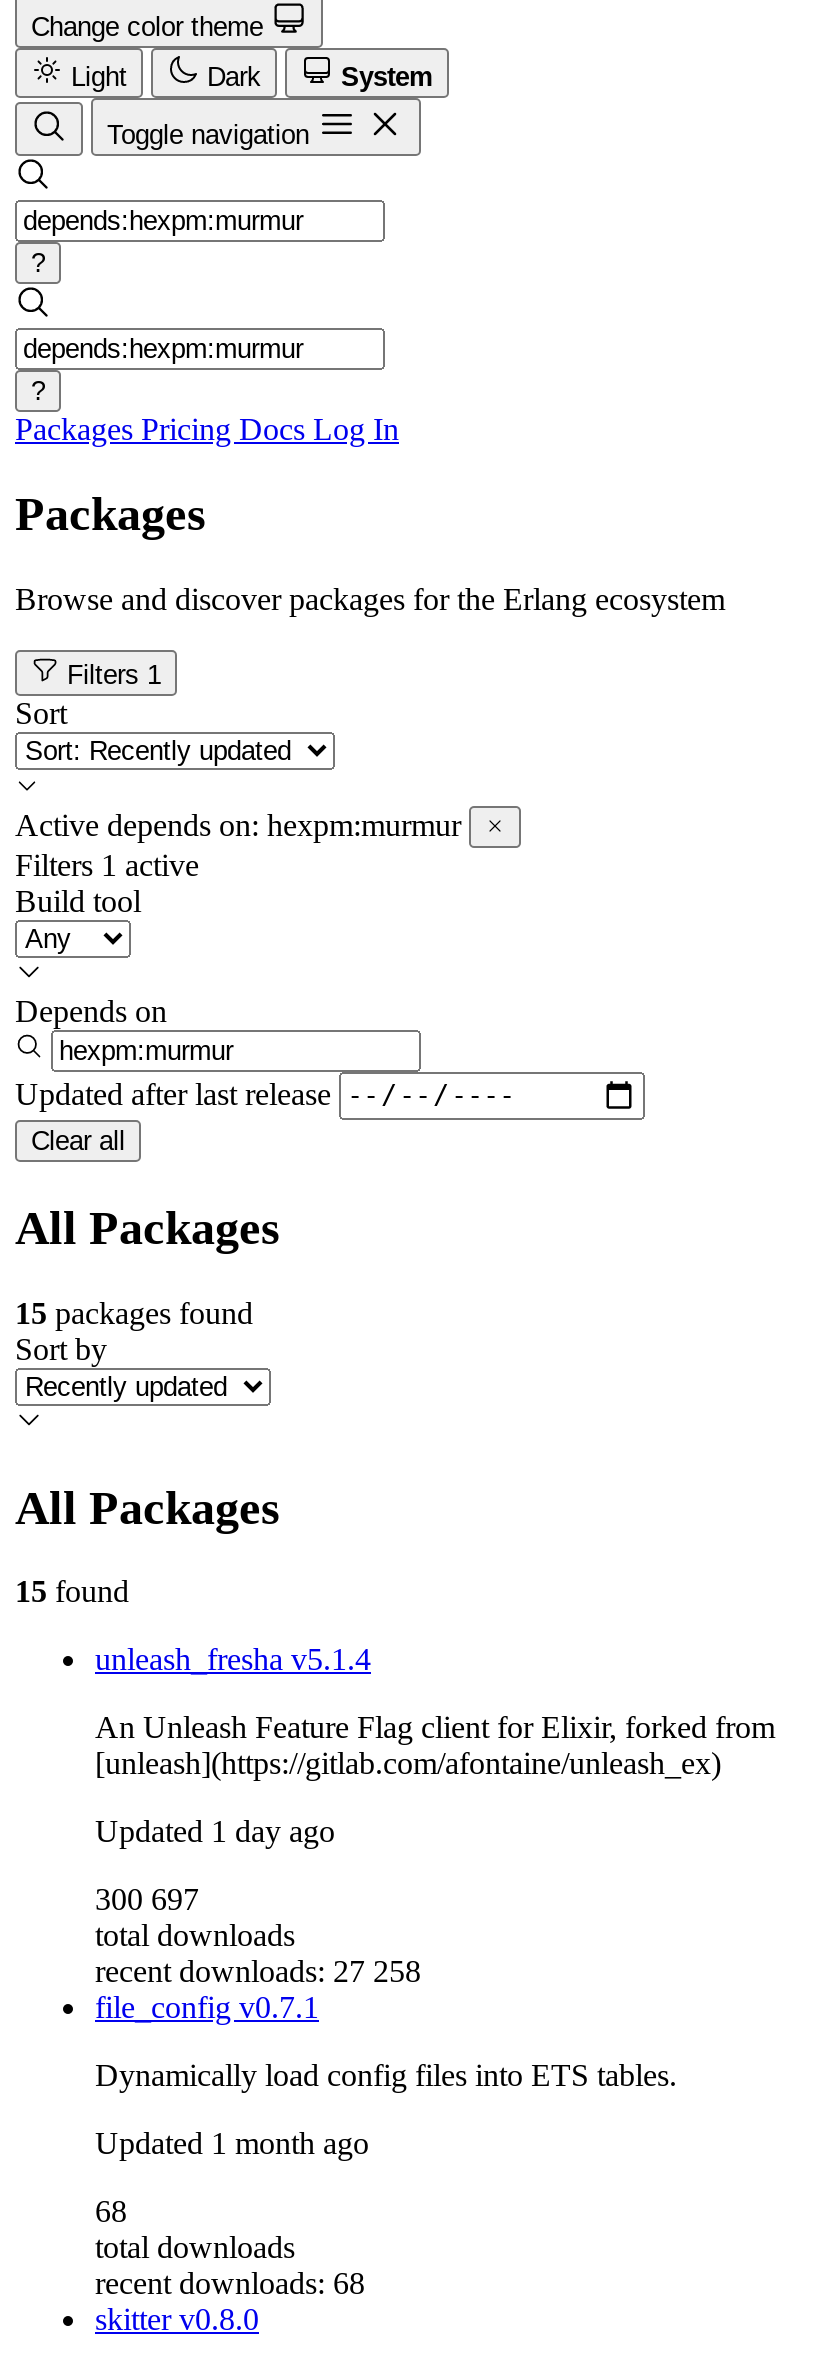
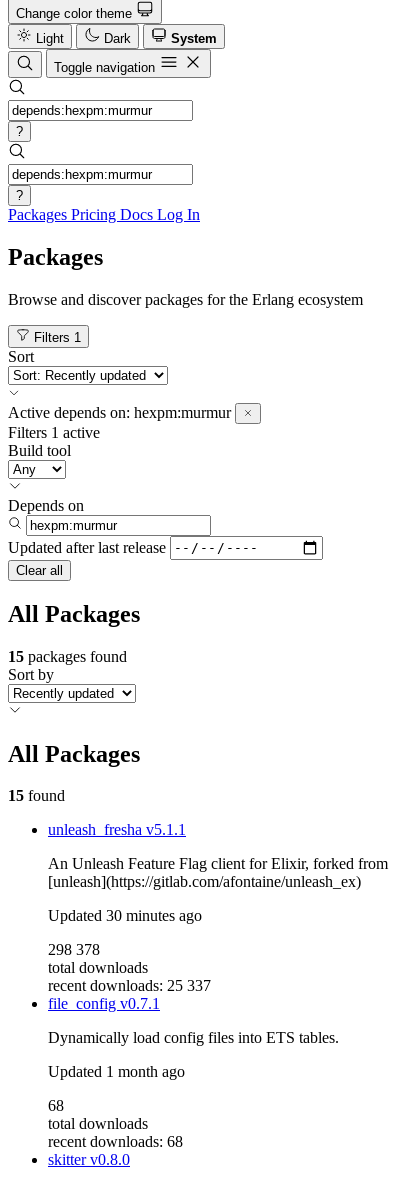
[95,1643,371,1677] unleash_fresha v5.1.4 -> [48,821,186,838] unleash_fresha v5.1.1
[95,1815,335,1849] Updated 1 day ago -> [48,907,202,924] Updated 30 minutes ago
[95,1883,199,1917] 300 697 -> [48,941,100,958] 298 378
[95,1955,421,1989] recent downloads: 27 258 -> [48,977,211,994] recent downloads: 25 337

